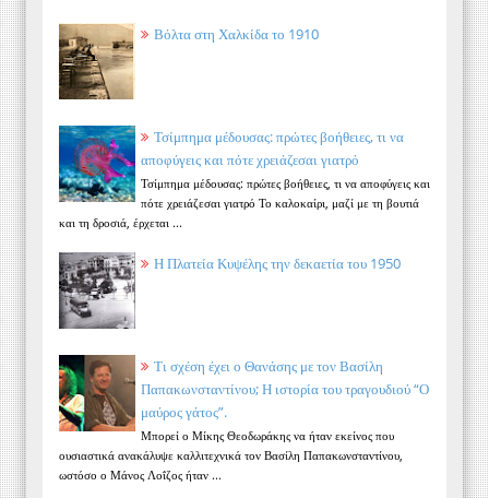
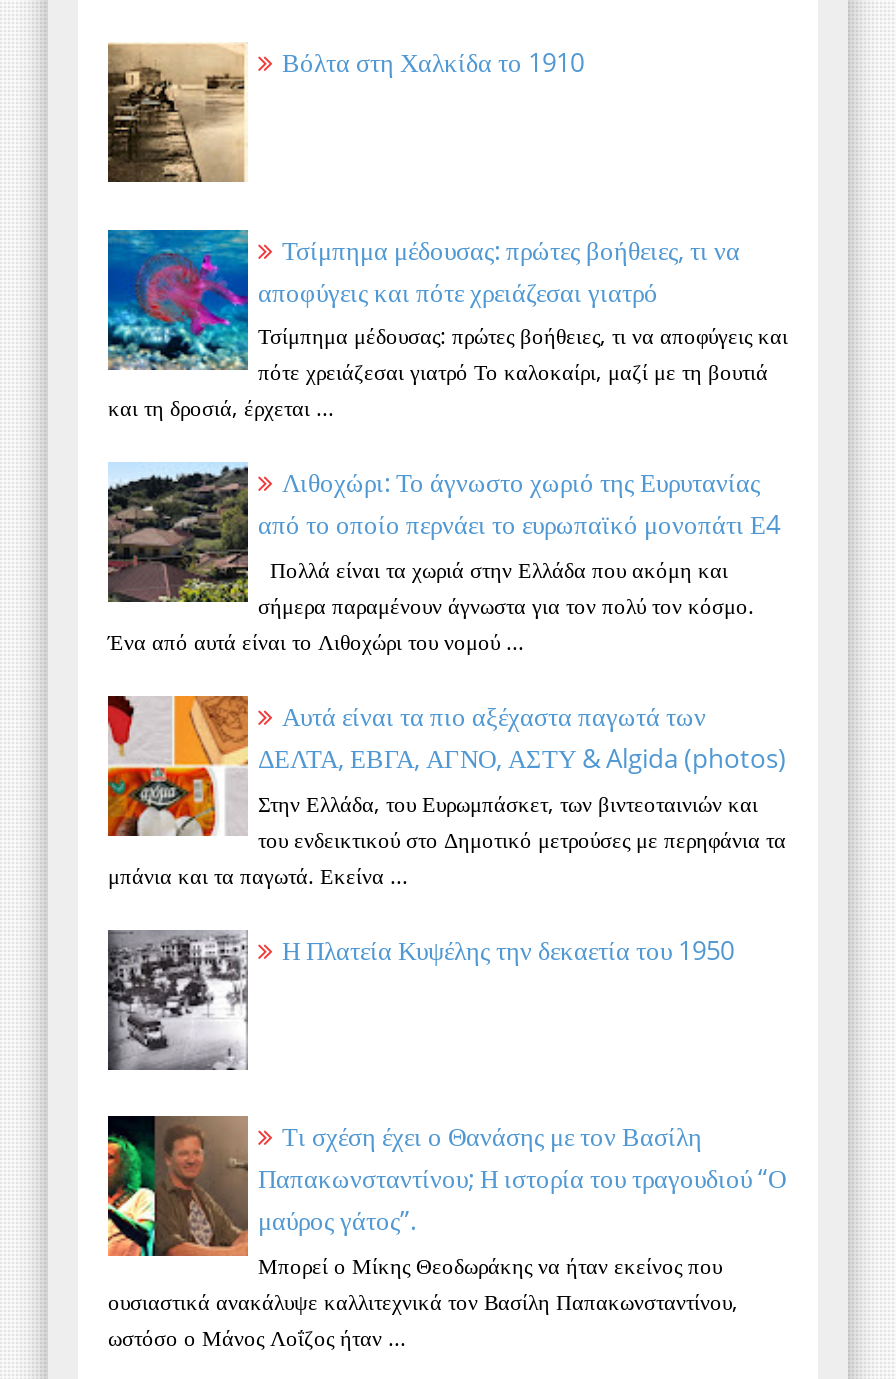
none -> [106,694,248,838] [image]
none -> [108,462,786,890] [image] | Λιθοχώρι: Το άγνωστο χωριό της Ευρυτανίας | από το οποίο περνάει το ευρωπαϊκό μονοπάτι Ε4 | Πολλά είναι τα χωριά στην Ελλάδα που ακόμη και | σήμερα παραμένουν άγνωστα για τον πολύ τον κόσμο. | Ένα από αυτά είναι το Λιθοχώρι του νομού ... | Αυτά είναι τα πιο αξέχαστα παγωτά των | ΔΕΛΤΑ, ΕΒΓΑ, ΑΓΝΟ, ΑΣΤΥ & Algida (photos) | Στην Ελλάδα, του Ευρωμπάσκετ, των βιντεοταινιών και | του ενδεικτικού στο Δημοτικό μετρούσες με περηφάνια τα | μπάνια και τα παγωτά. Εκείνα ...

